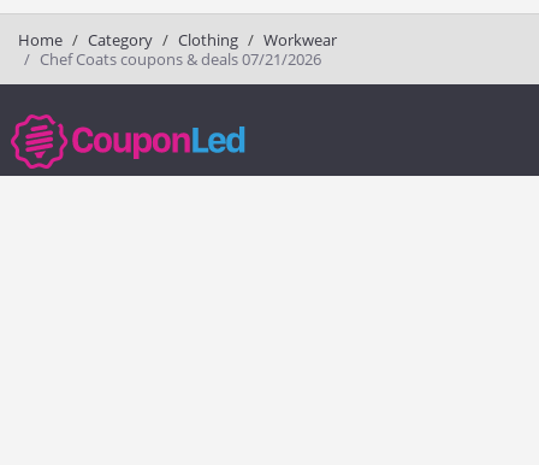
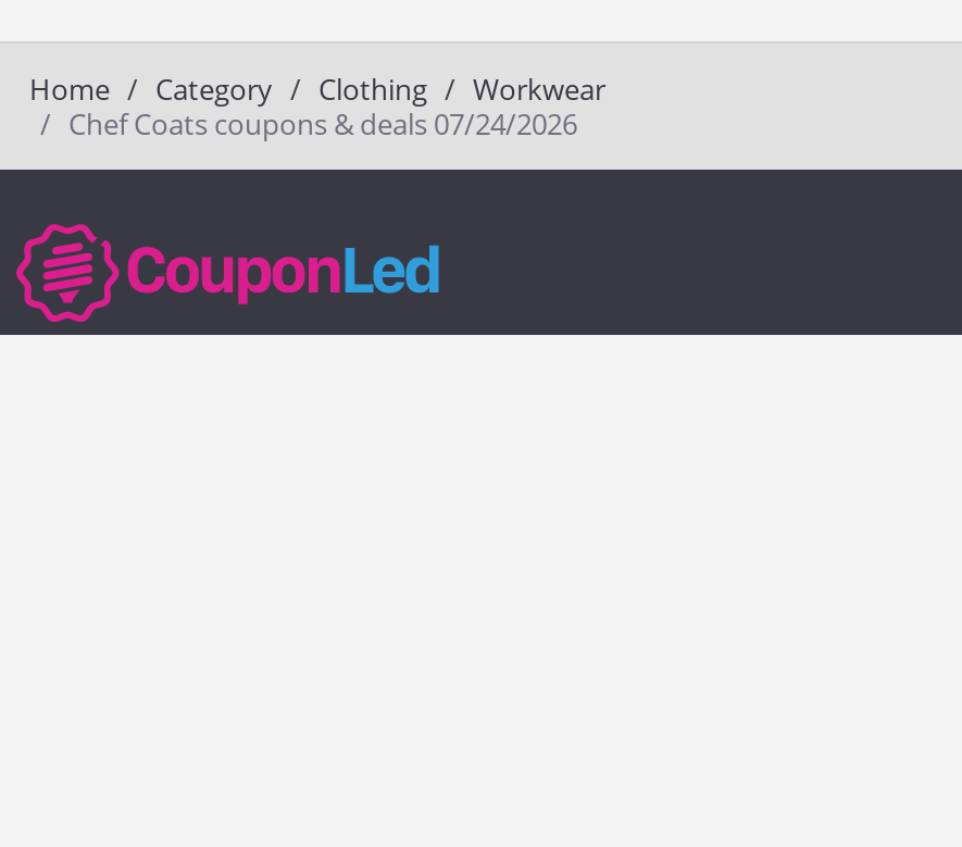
[40,48,321,70] Chef Coats coupons & deals 07/21/2026 -> [68,104,577,144] Chef Coats coupons & deals 07/24/2026

